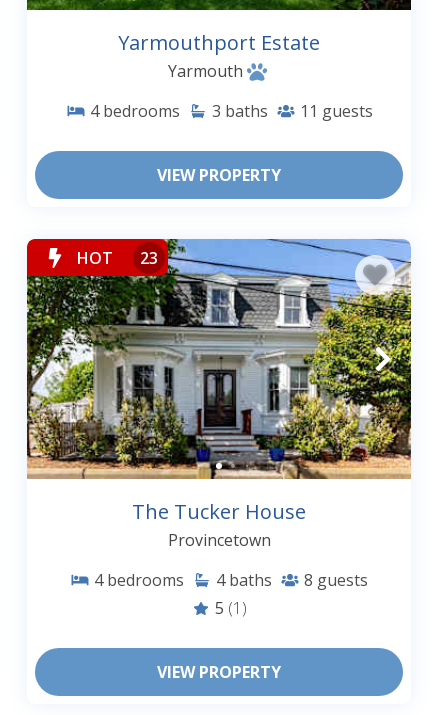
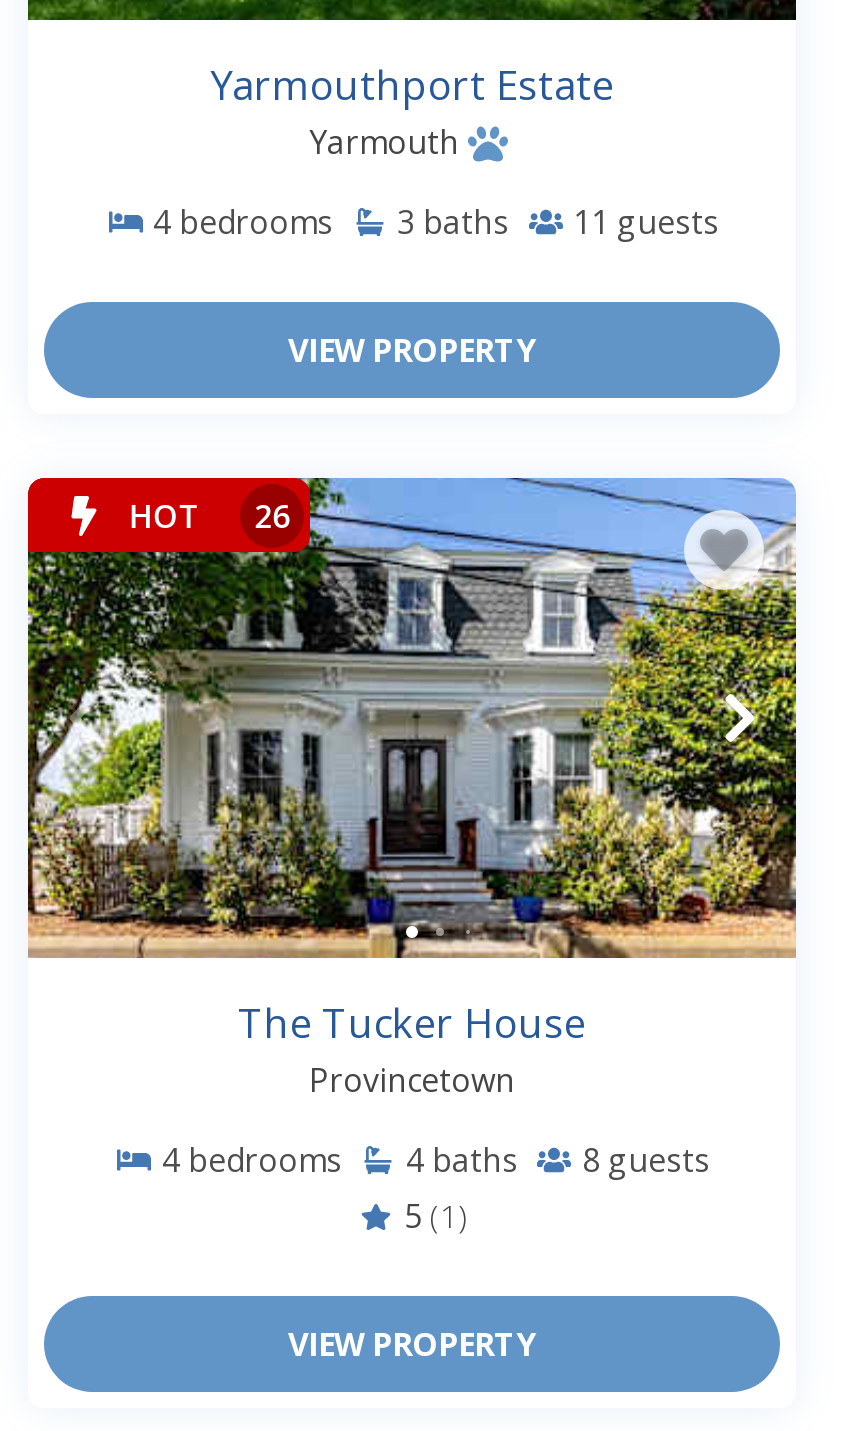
[77,246,158,268] HOT 23 -> [129,493,291,537] HOT 26

